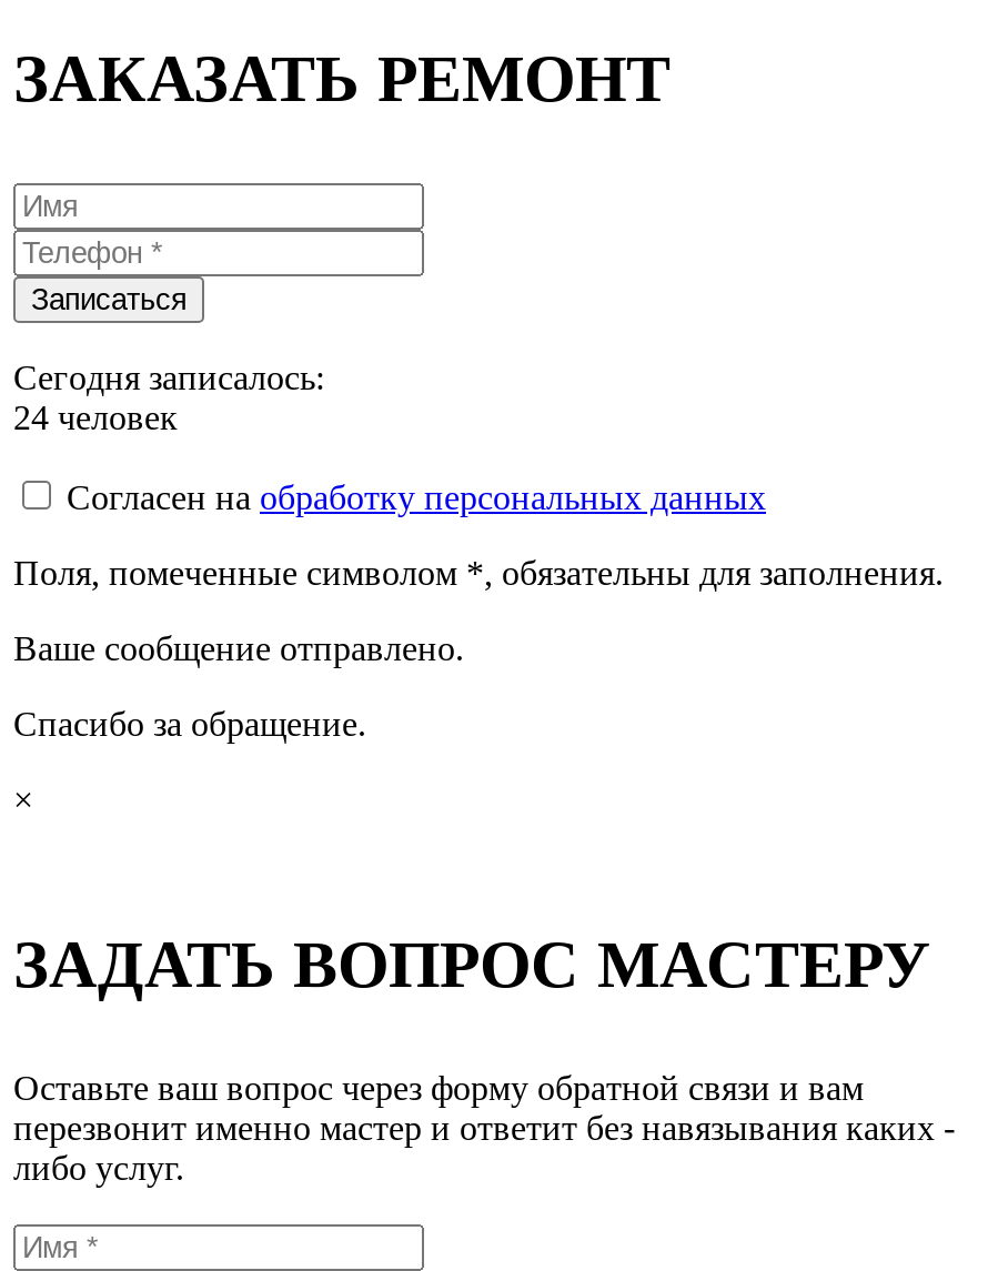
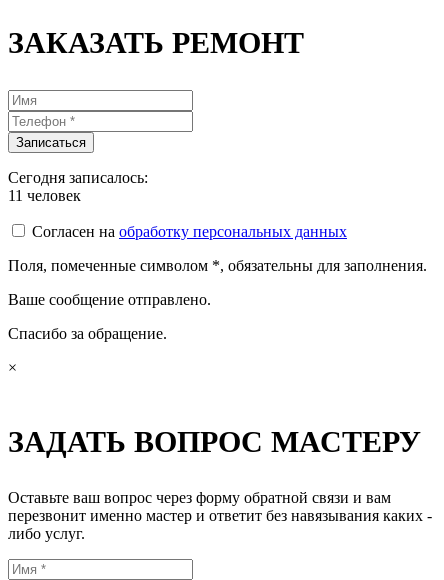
[13,399,178,436] 24 человек -> [8,187,81,204] 11 человек

